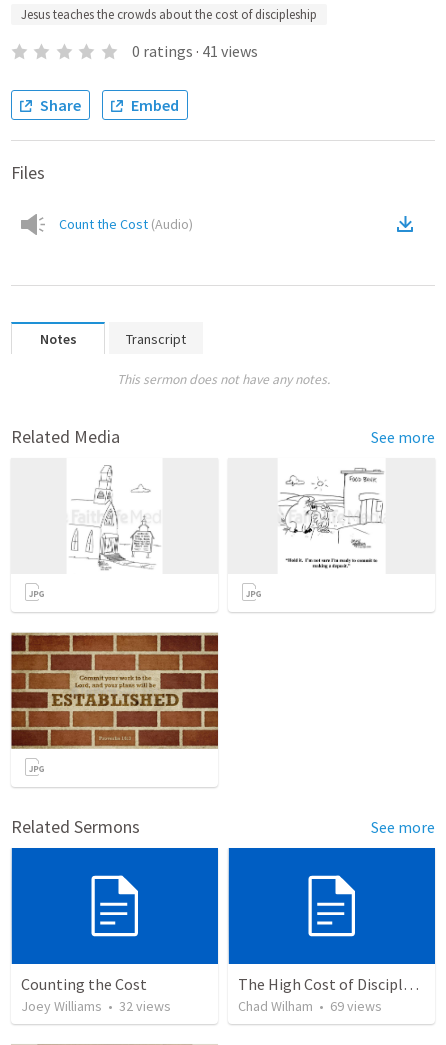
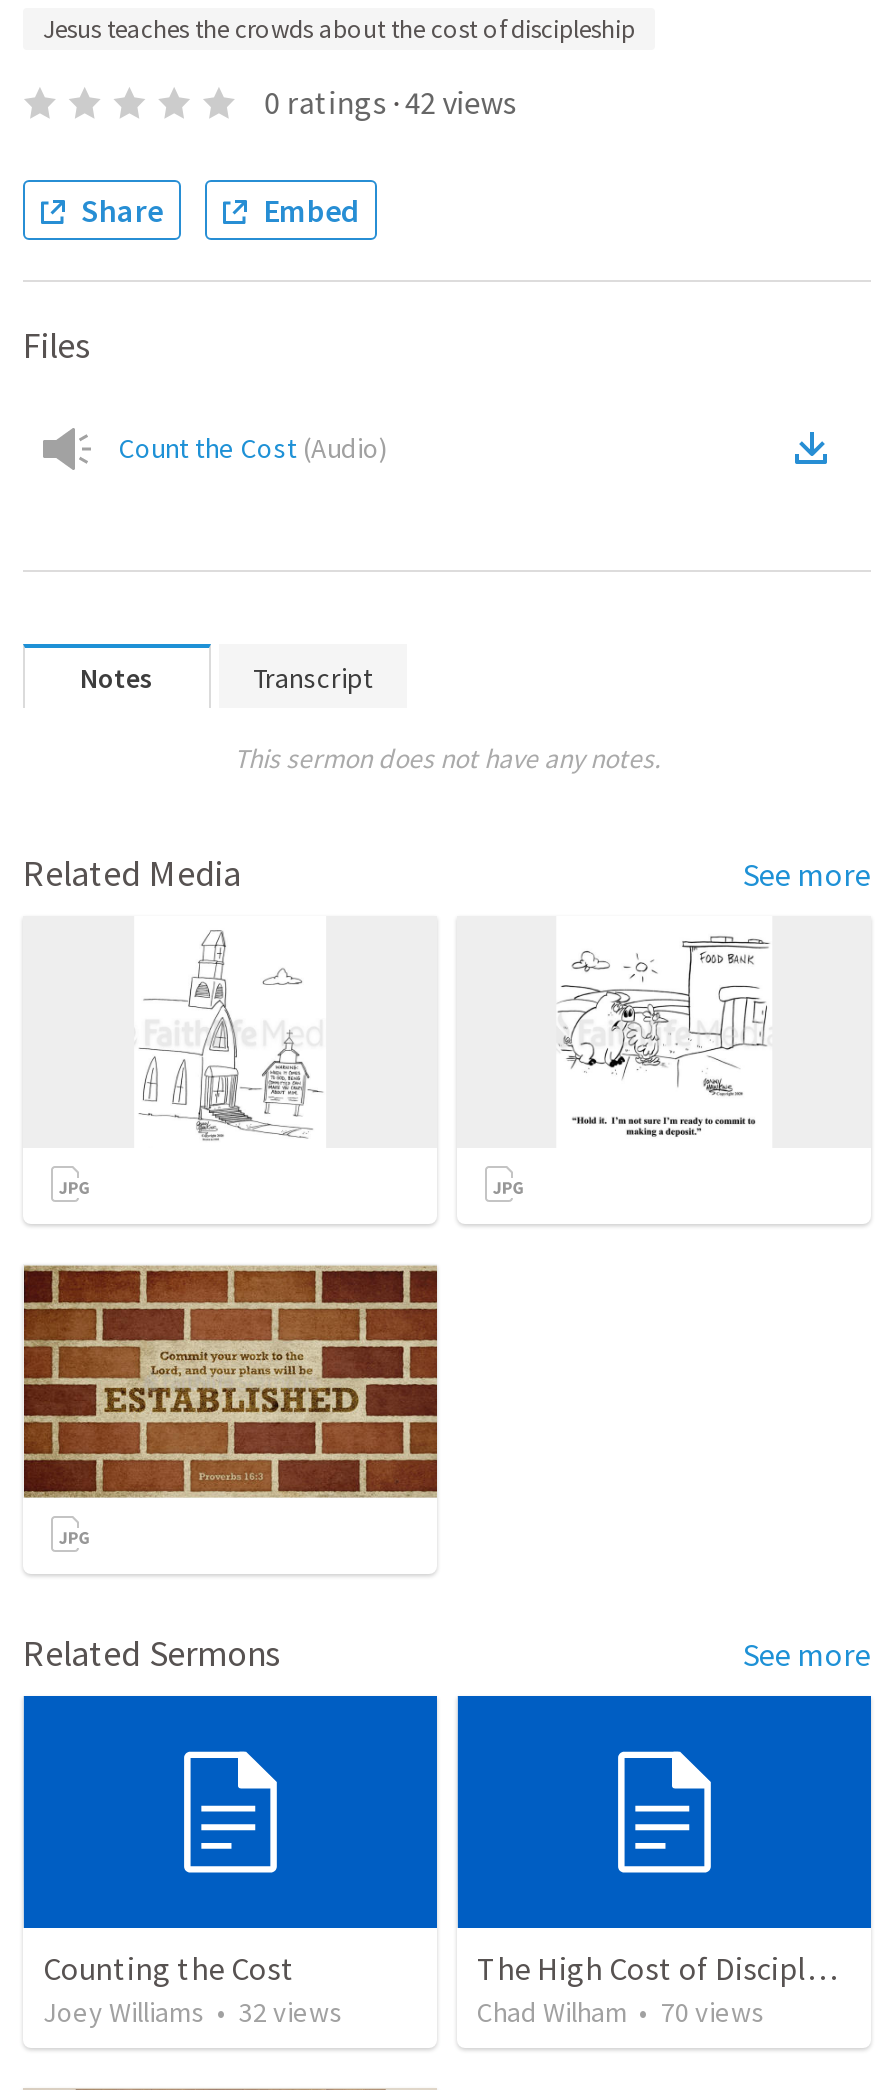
[132,41,258,61] 0 ratings · 41 views -> [264,82,516,122] 0 ratings · 42 views
[238,997,382,1015] Chad Wilham • 69 views -> [477,1995,765,2031] Chad Wilham • 70 views

